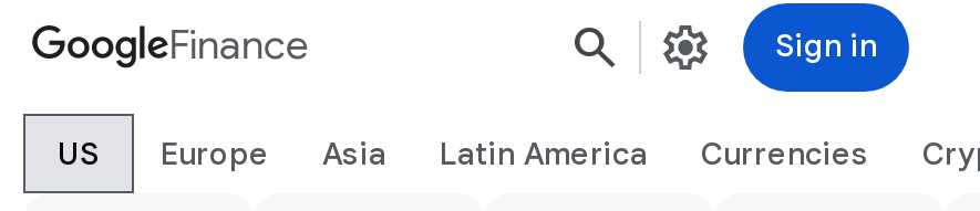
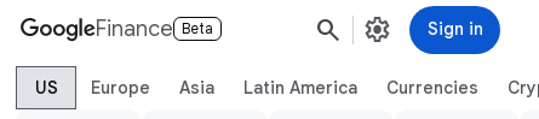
[169,21,310,70] Finance -> [95,16,213,42] Finance Beta

